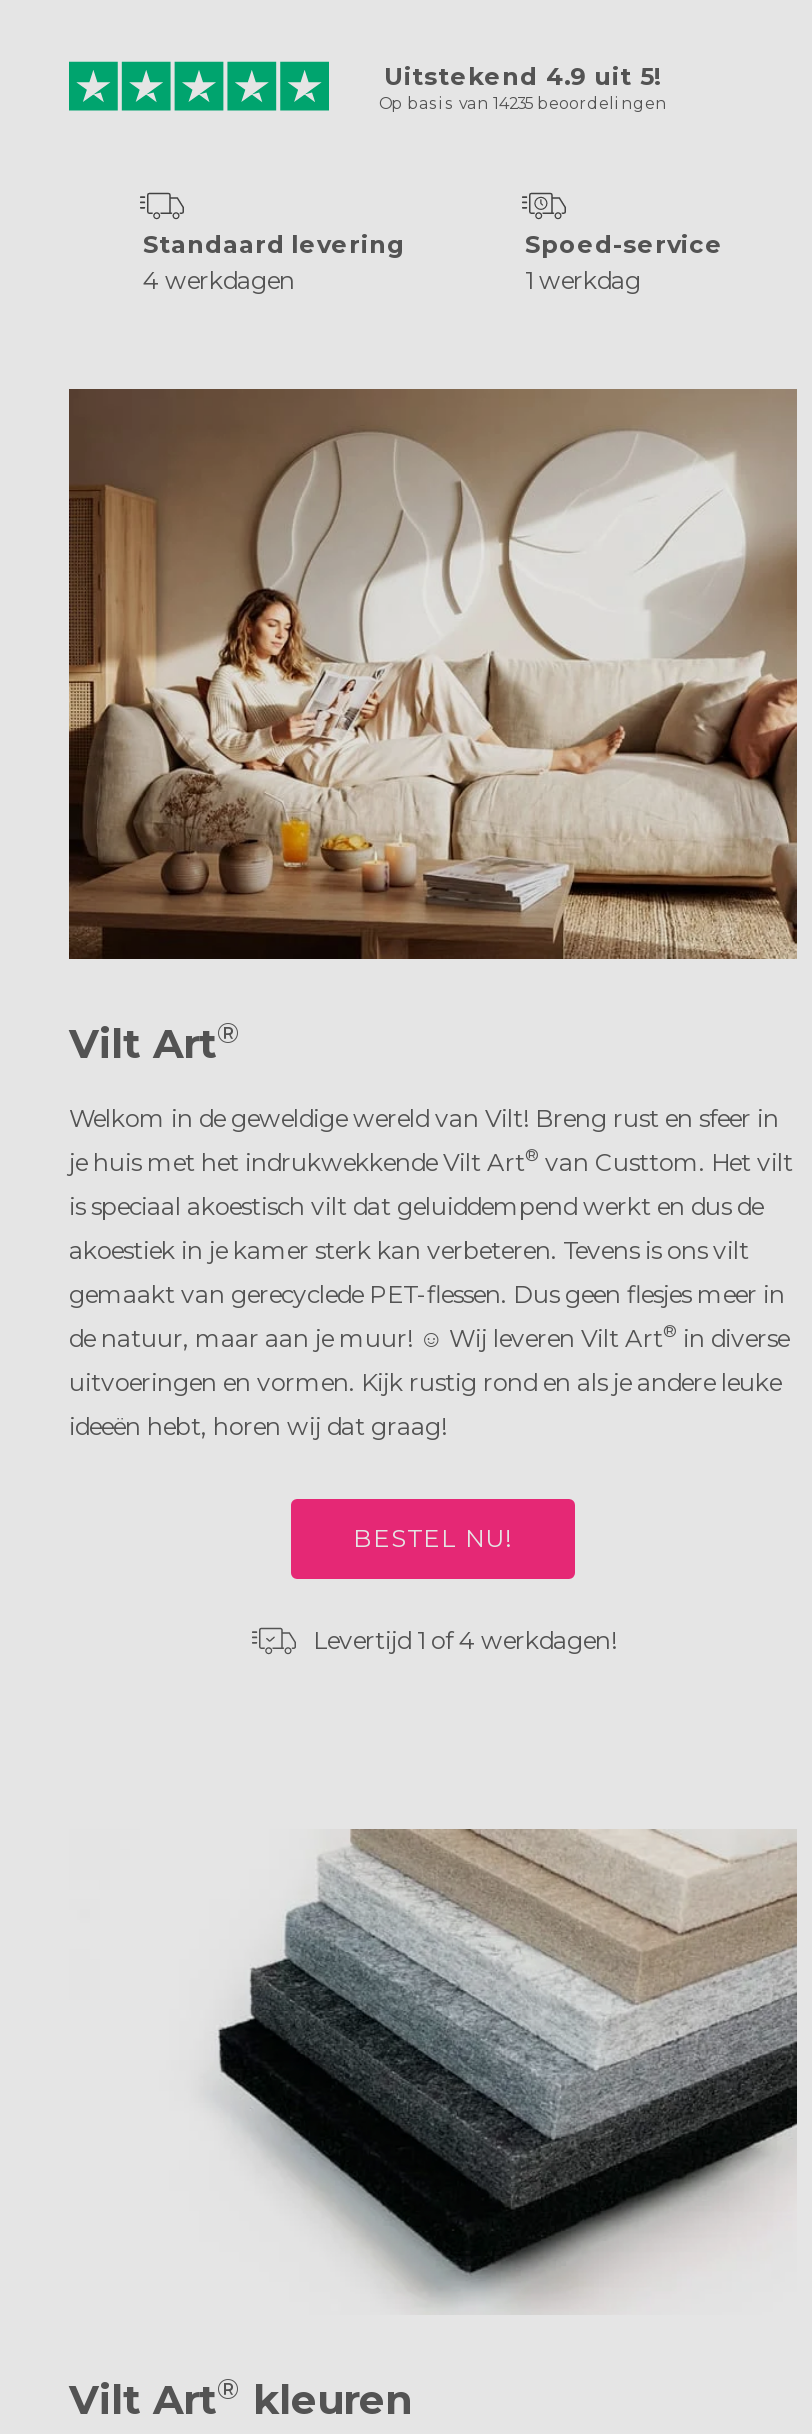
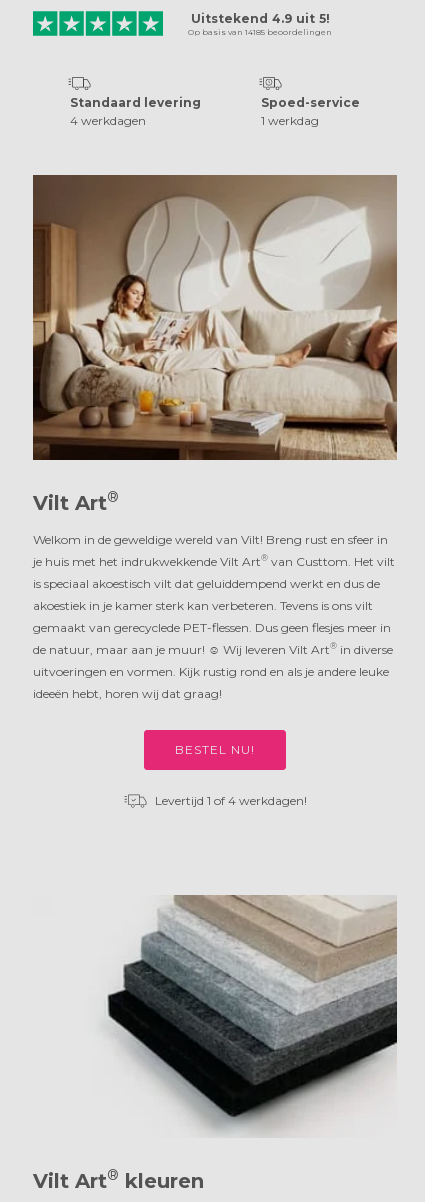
[379,93,667,113] Op basis van 14235 beoordelingen -> [188,27,332,37] Op basis van 14185 beoordelingen

